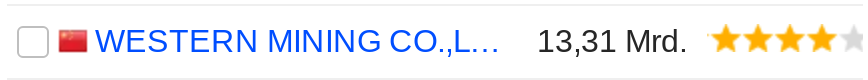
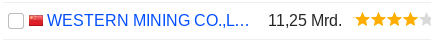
[537,24,687,58] 13,31 Mrd. -> [268,12,342,29] 11,25 Mrd.

